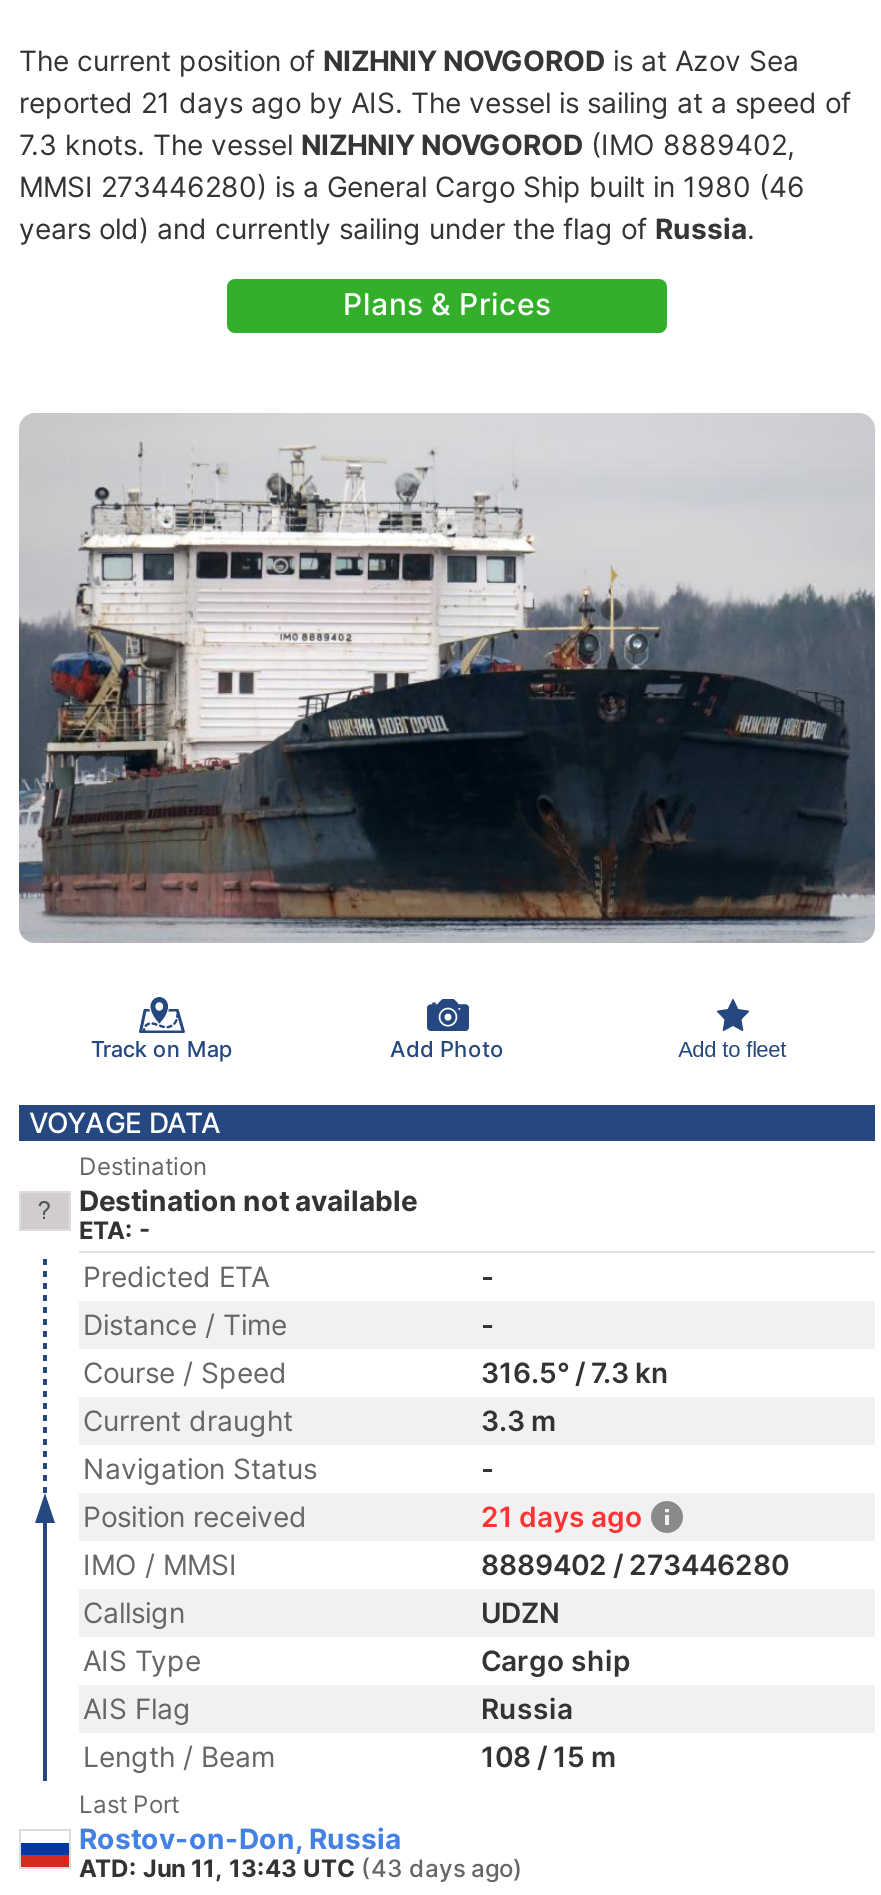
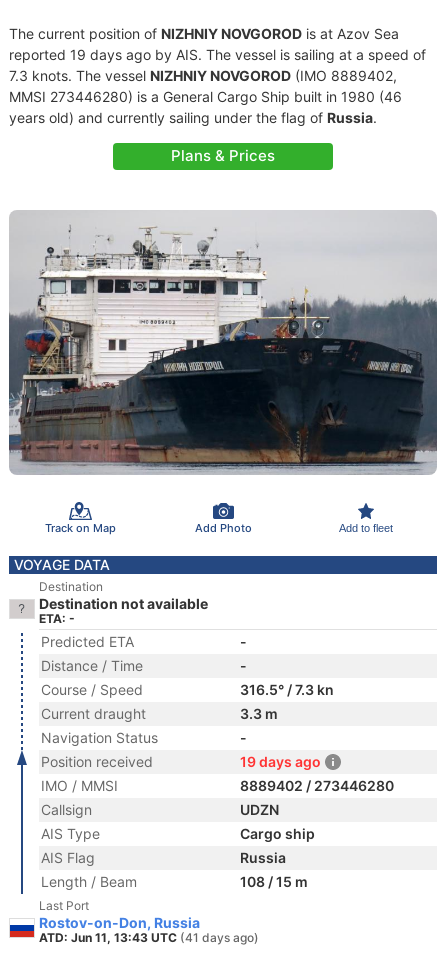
[19,85,851,119] reported 21 days ago by AIS. The vessel is sailing at a speed of -> [9,46,426,63] reported 19 days ago by AIS. The vessel is sailing at a speed of
[481,1499,643,1533] 21 days ago -> [240,753,321,770] 19 days ago
[79,1853,523,1883] ATD: Jun 11, 13:43 UTC (43 days ago) -> [39,930,259,945] ATD: Jun 11, 13:43 UTC (41 days ago)

